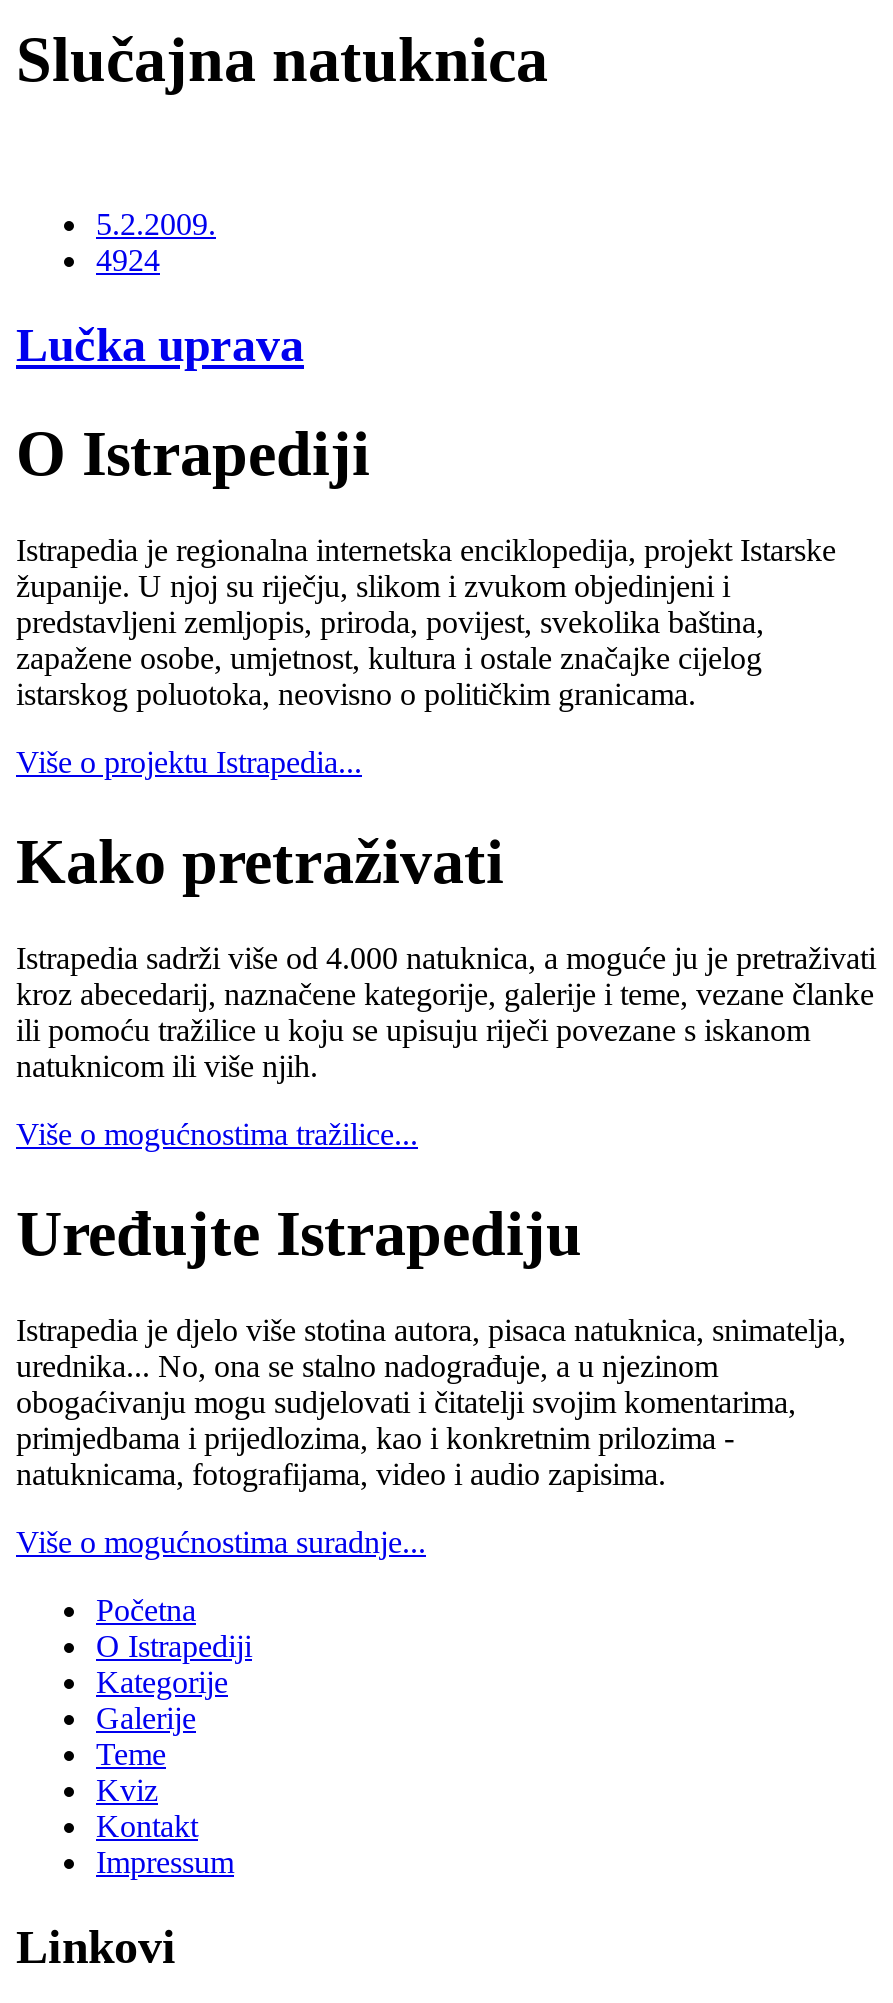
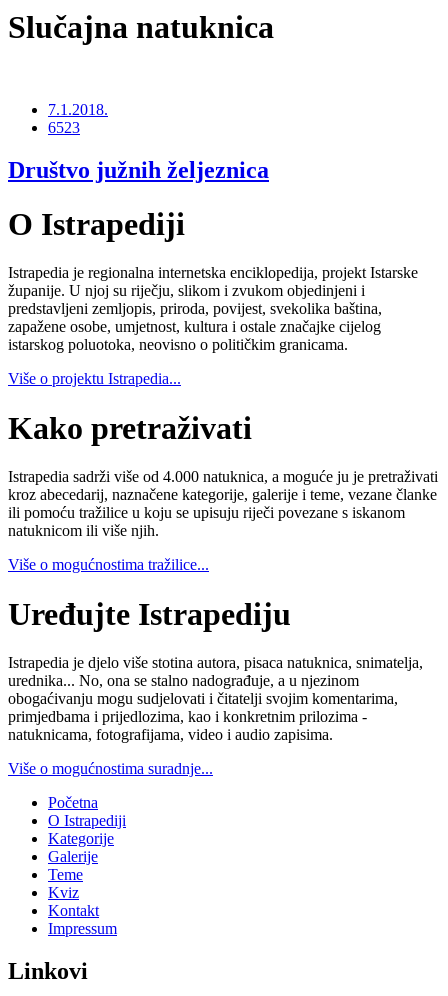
[96,208,216,278] 5.2.2009. | 4924 -> [48,101,108,136] 7.1.2018. | 6523
[16,320,304,372] Lučka uprava -> [8,157,269,183] Društvo južnih željeznica

